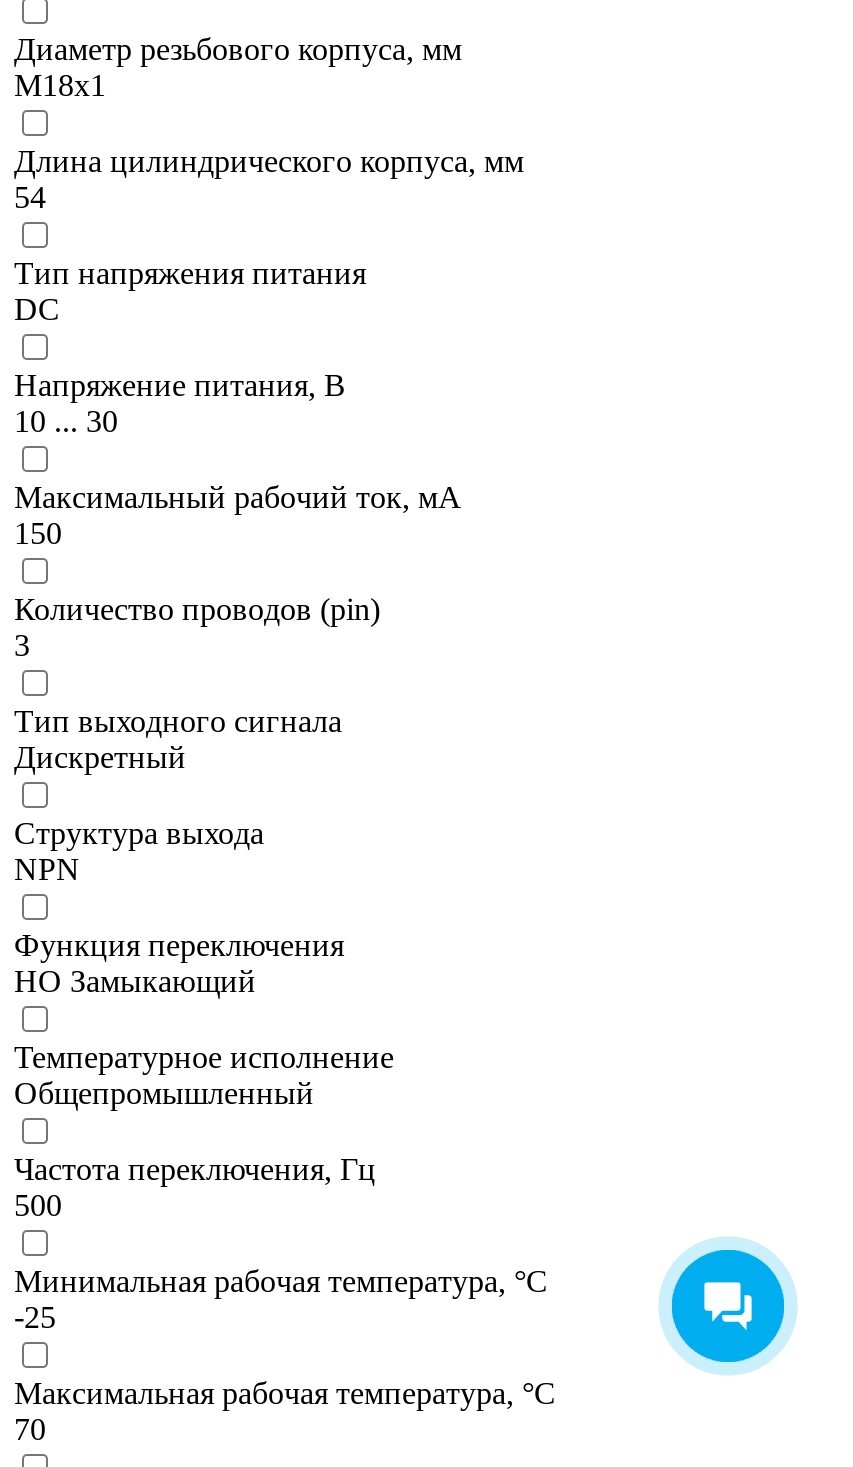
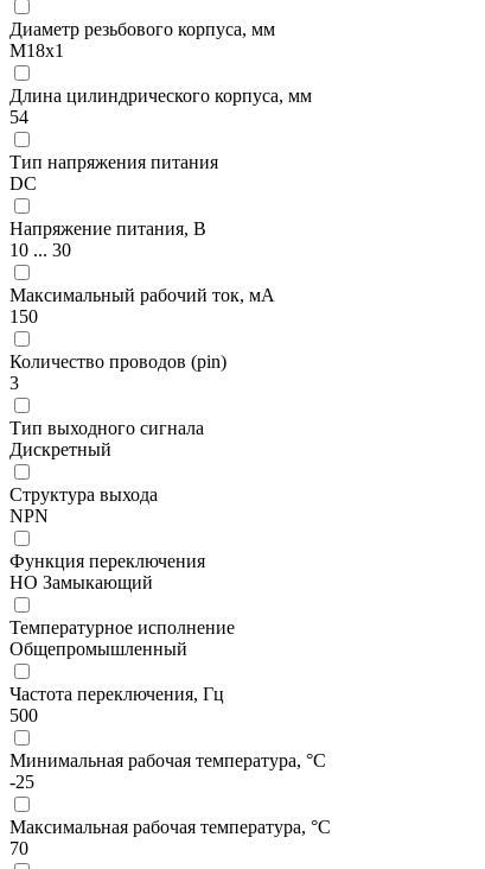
[658,1236,798,1376] [image] -> none

